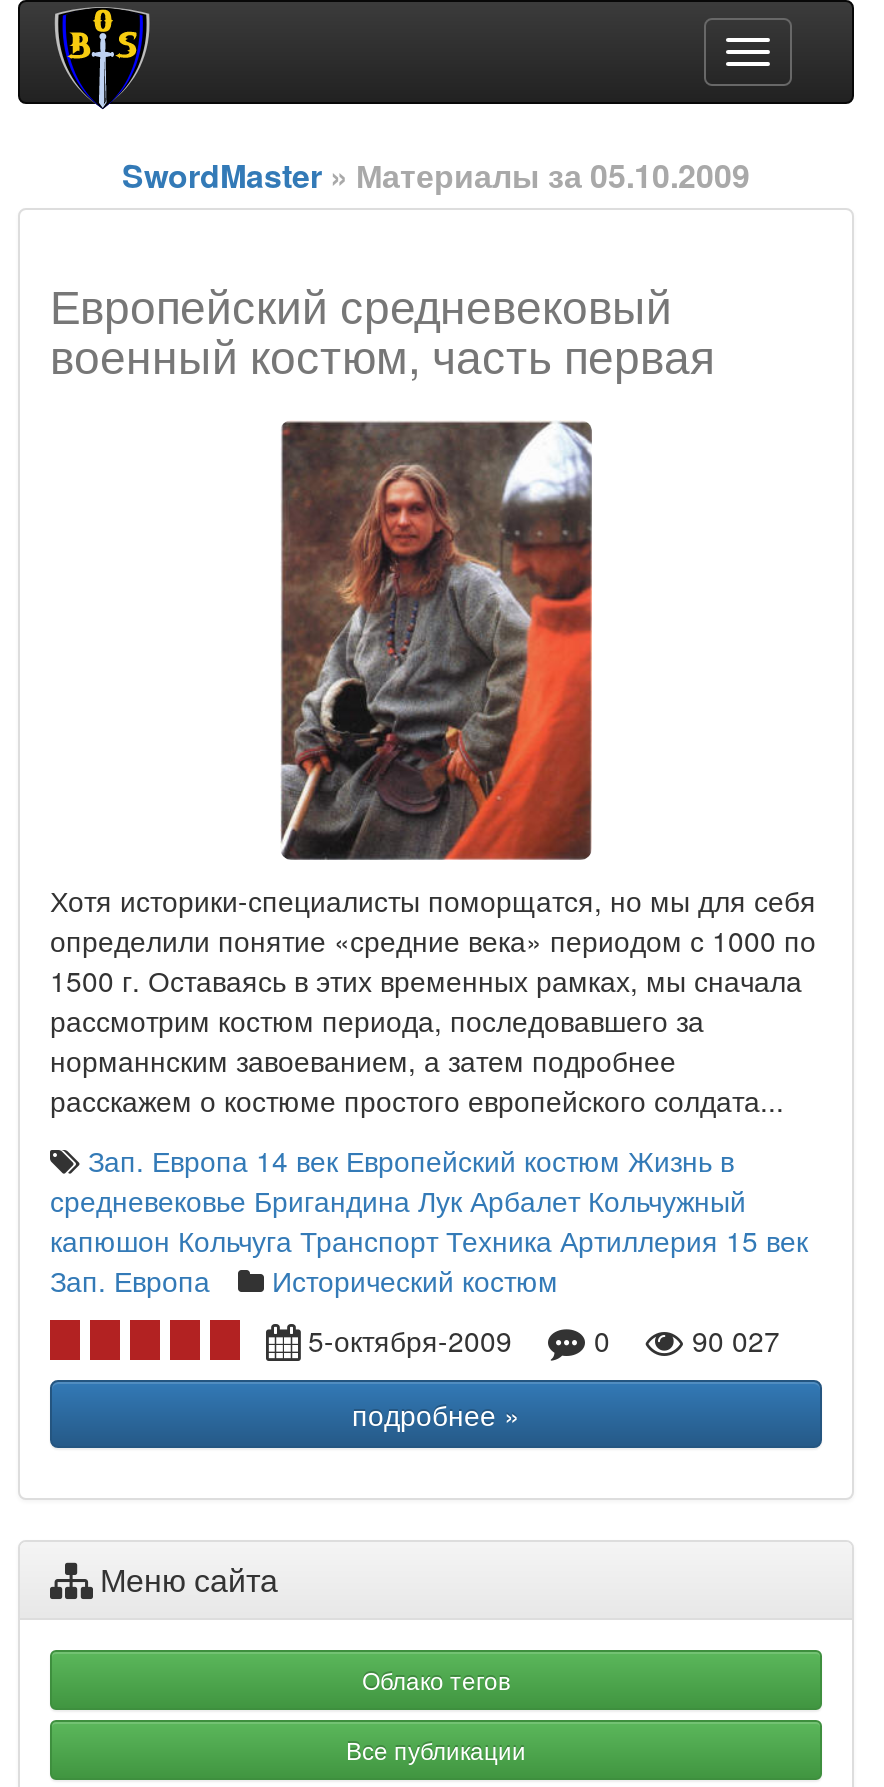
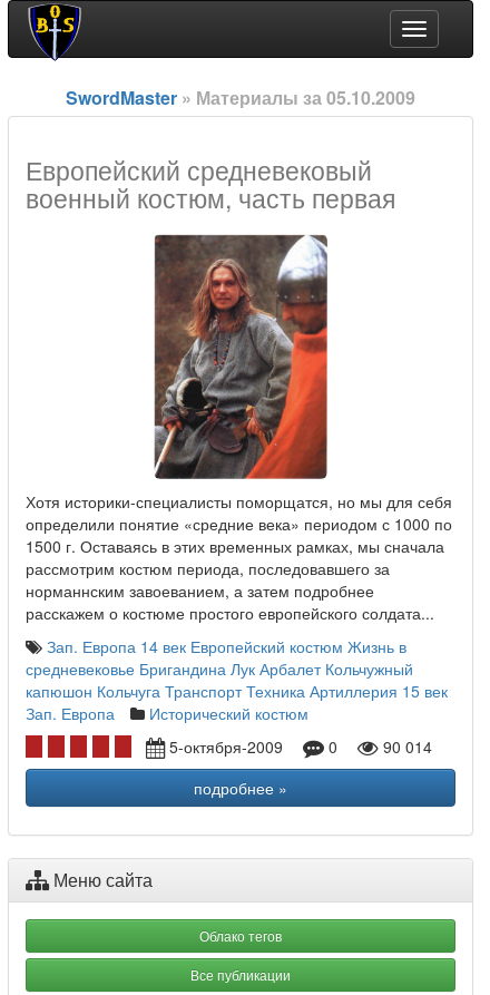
[300,1320,816,1360] 5-октября-2009 0 90 027 -> [165,735,452,758] 5-октября-2009 0 90 014

